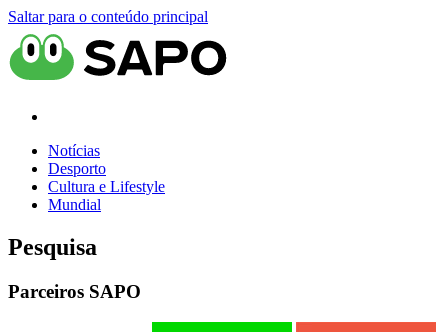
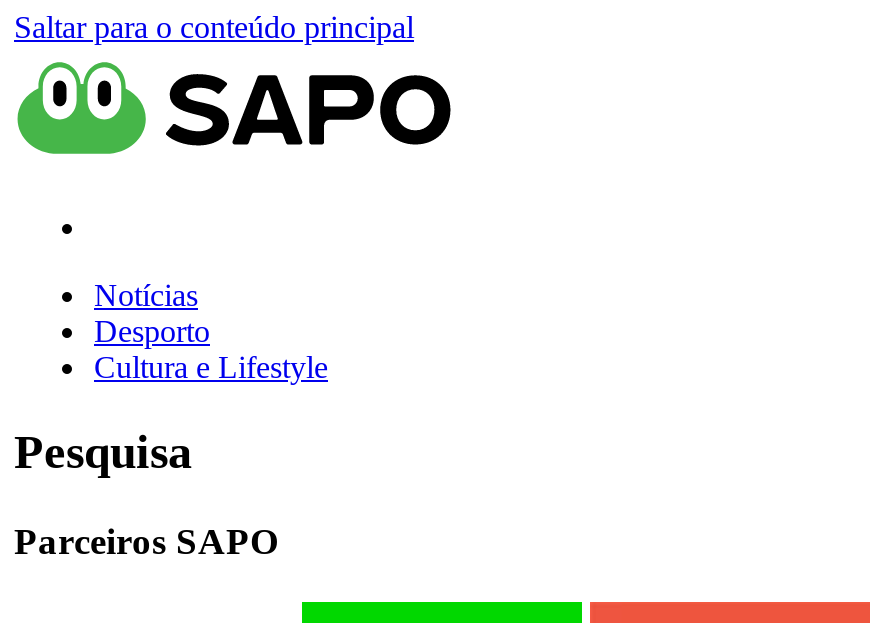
[48,196,101,213] Mundial -> none

